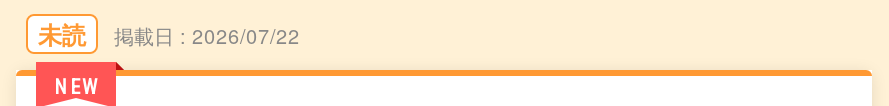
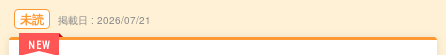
[192,21,300,49] 2026/07/22 -> [97,13,151,27] 2026/07/21

